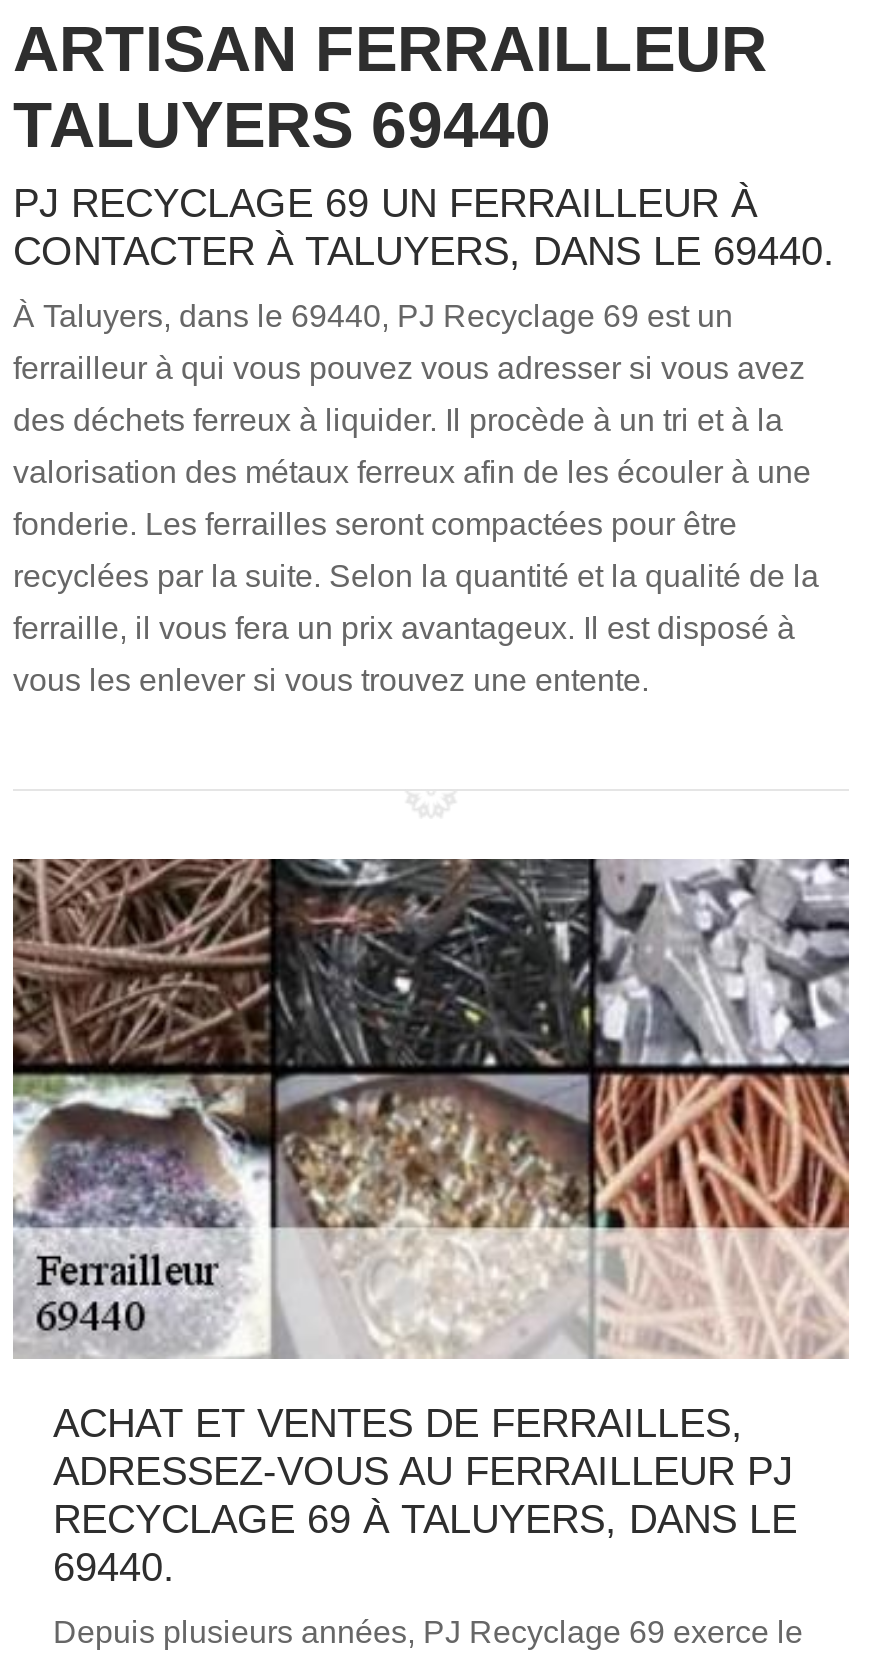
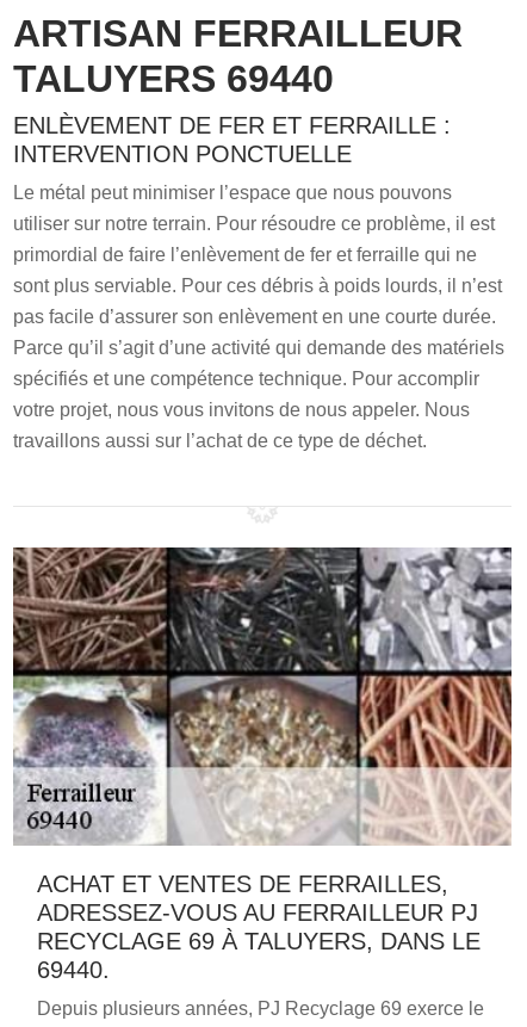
[13,181,835,697] PJ RECYCLAGE 69 UN FERRAILLEUR À | CONTACTER À TALUYERS, DANS LE 69440. | À Taluyers, dans le 69440, PJ Recyclage 69 est un | ferrailleur à qui vous pouvez vous adresser si vous avez | des déchets ferreux à liquider. Il procède à un tri et à la | valorisation des métaux ferreux afin de les écouler à une | fonderie. Les ferrailles seront compactées pour être | recyclées par la suite. Selon la quantité et la qualité de la | ferraille, il vous fera un prix avantageux. Il est disposé à | vous les enlever si vous trouvez une entente. -> [13,112,504,451] ENLÈVEMENT DE FER ET FERRAILLE : | INTERVENTION PONCTUELLE | Le métal peut minimiser l’espace que nous pouvons | utiliser sur notre terrain. Pour résoudre ce problème, il est | primordial de faire l’enlèvement de fer et ferraille qui ne | sont plus serviable. Pour ces débris à poids lourds, il n’est | pas facile d’assurer son enlèvement en une courte durée. | Parce qu’il s’agit d’une activité qui demande des matériels | spécifiés et une compétence technique. Pour accomplir | votre projet, nous vous invitons de nous appeler. Nous | travaillons aussi sur l’achat de ce type de déchet.

